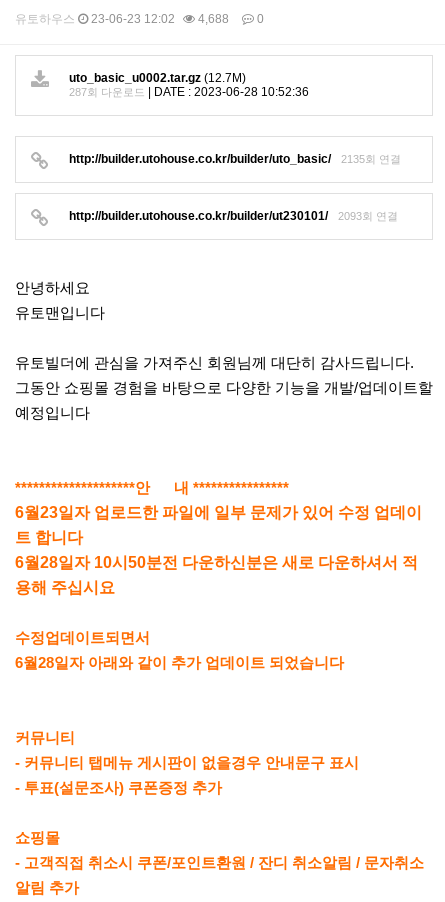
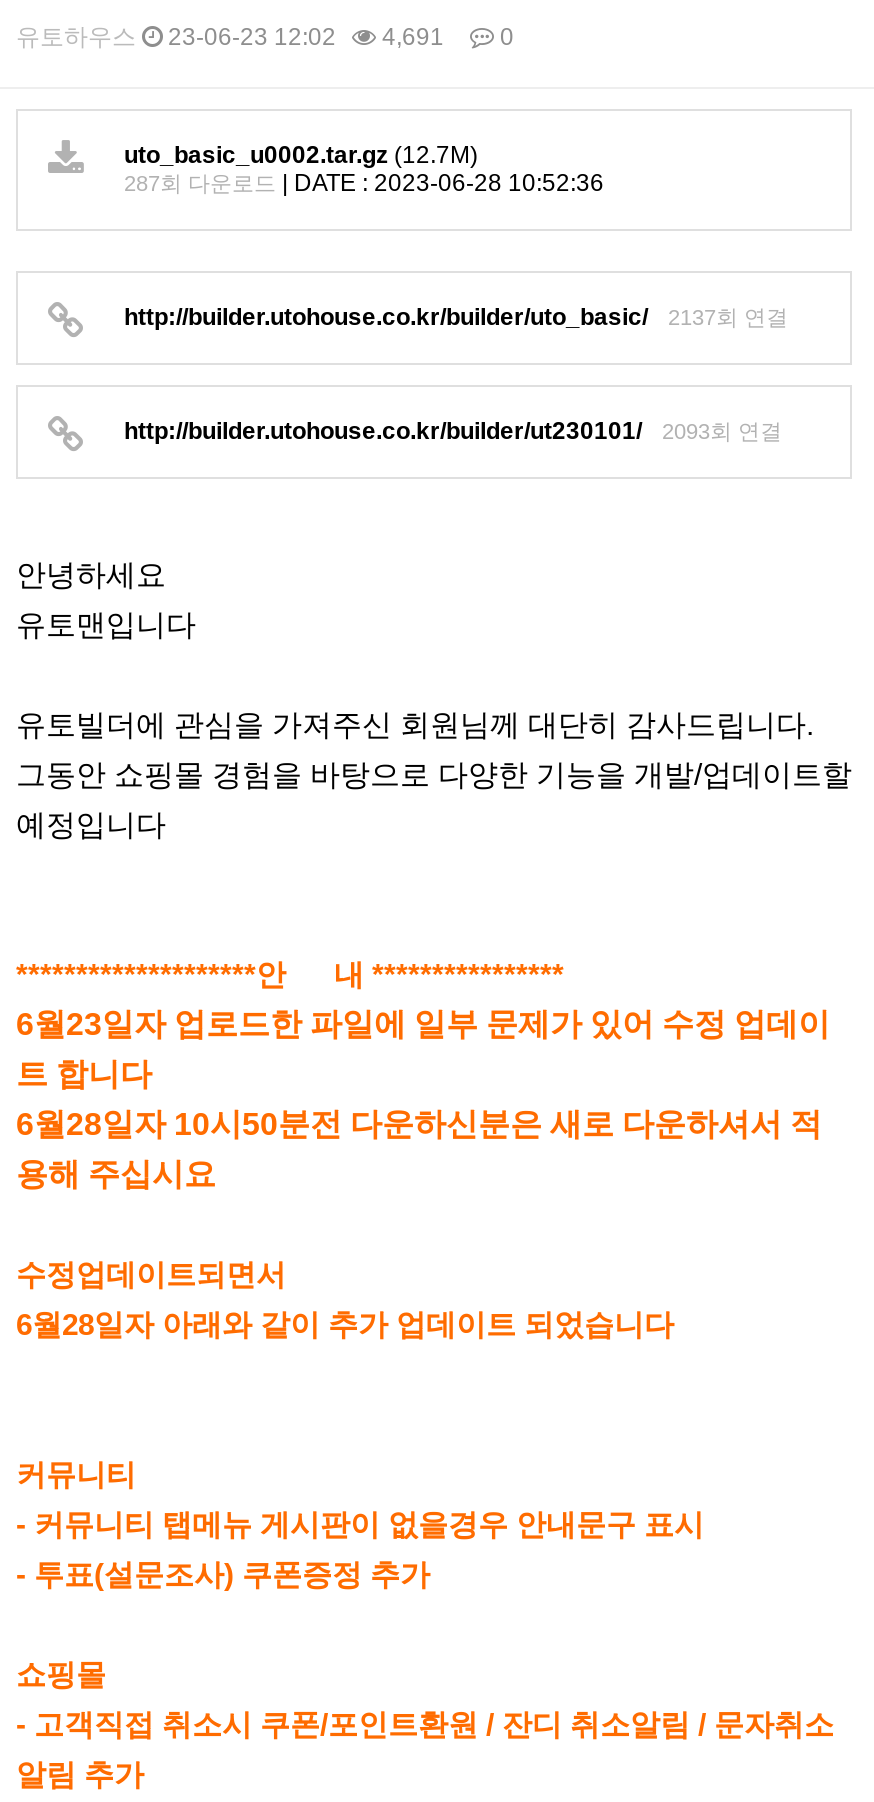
[15,12,264,26] 유토하우스 23-06-23 12:02 4,688 0 -> [16,23,514,51] 유토하우스 23-06-23 12:02 4,691 0
[69,152,401,166] http://builder.utohouse.co.kr/builder/uto_basic/ 2135회 연결 -> [124,303,788,331] http://builder.utohouse.co.kr/builder/uto_basic/ 2137회 연결

